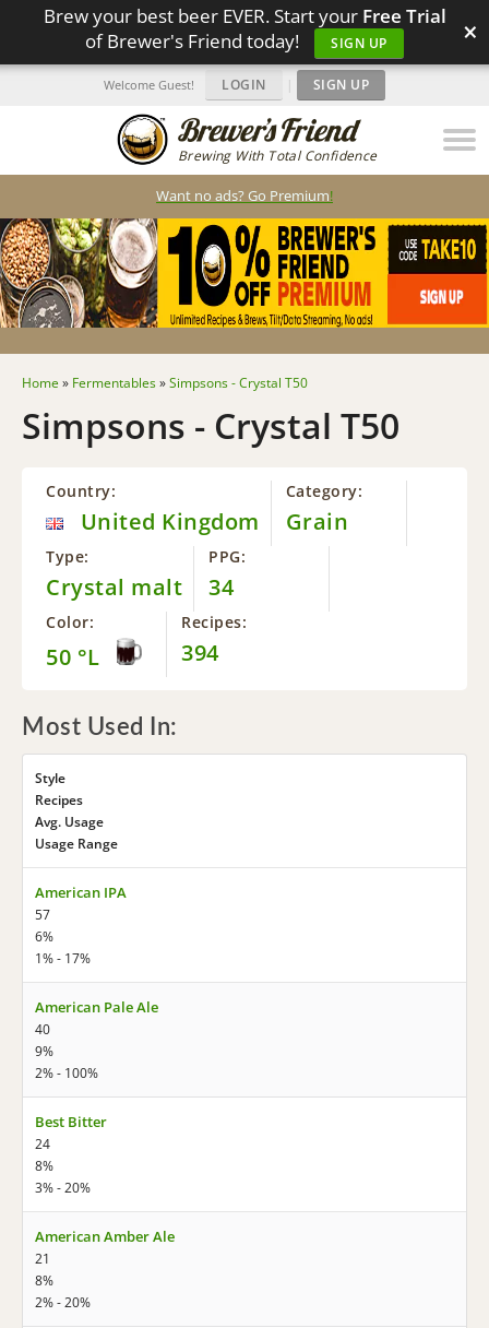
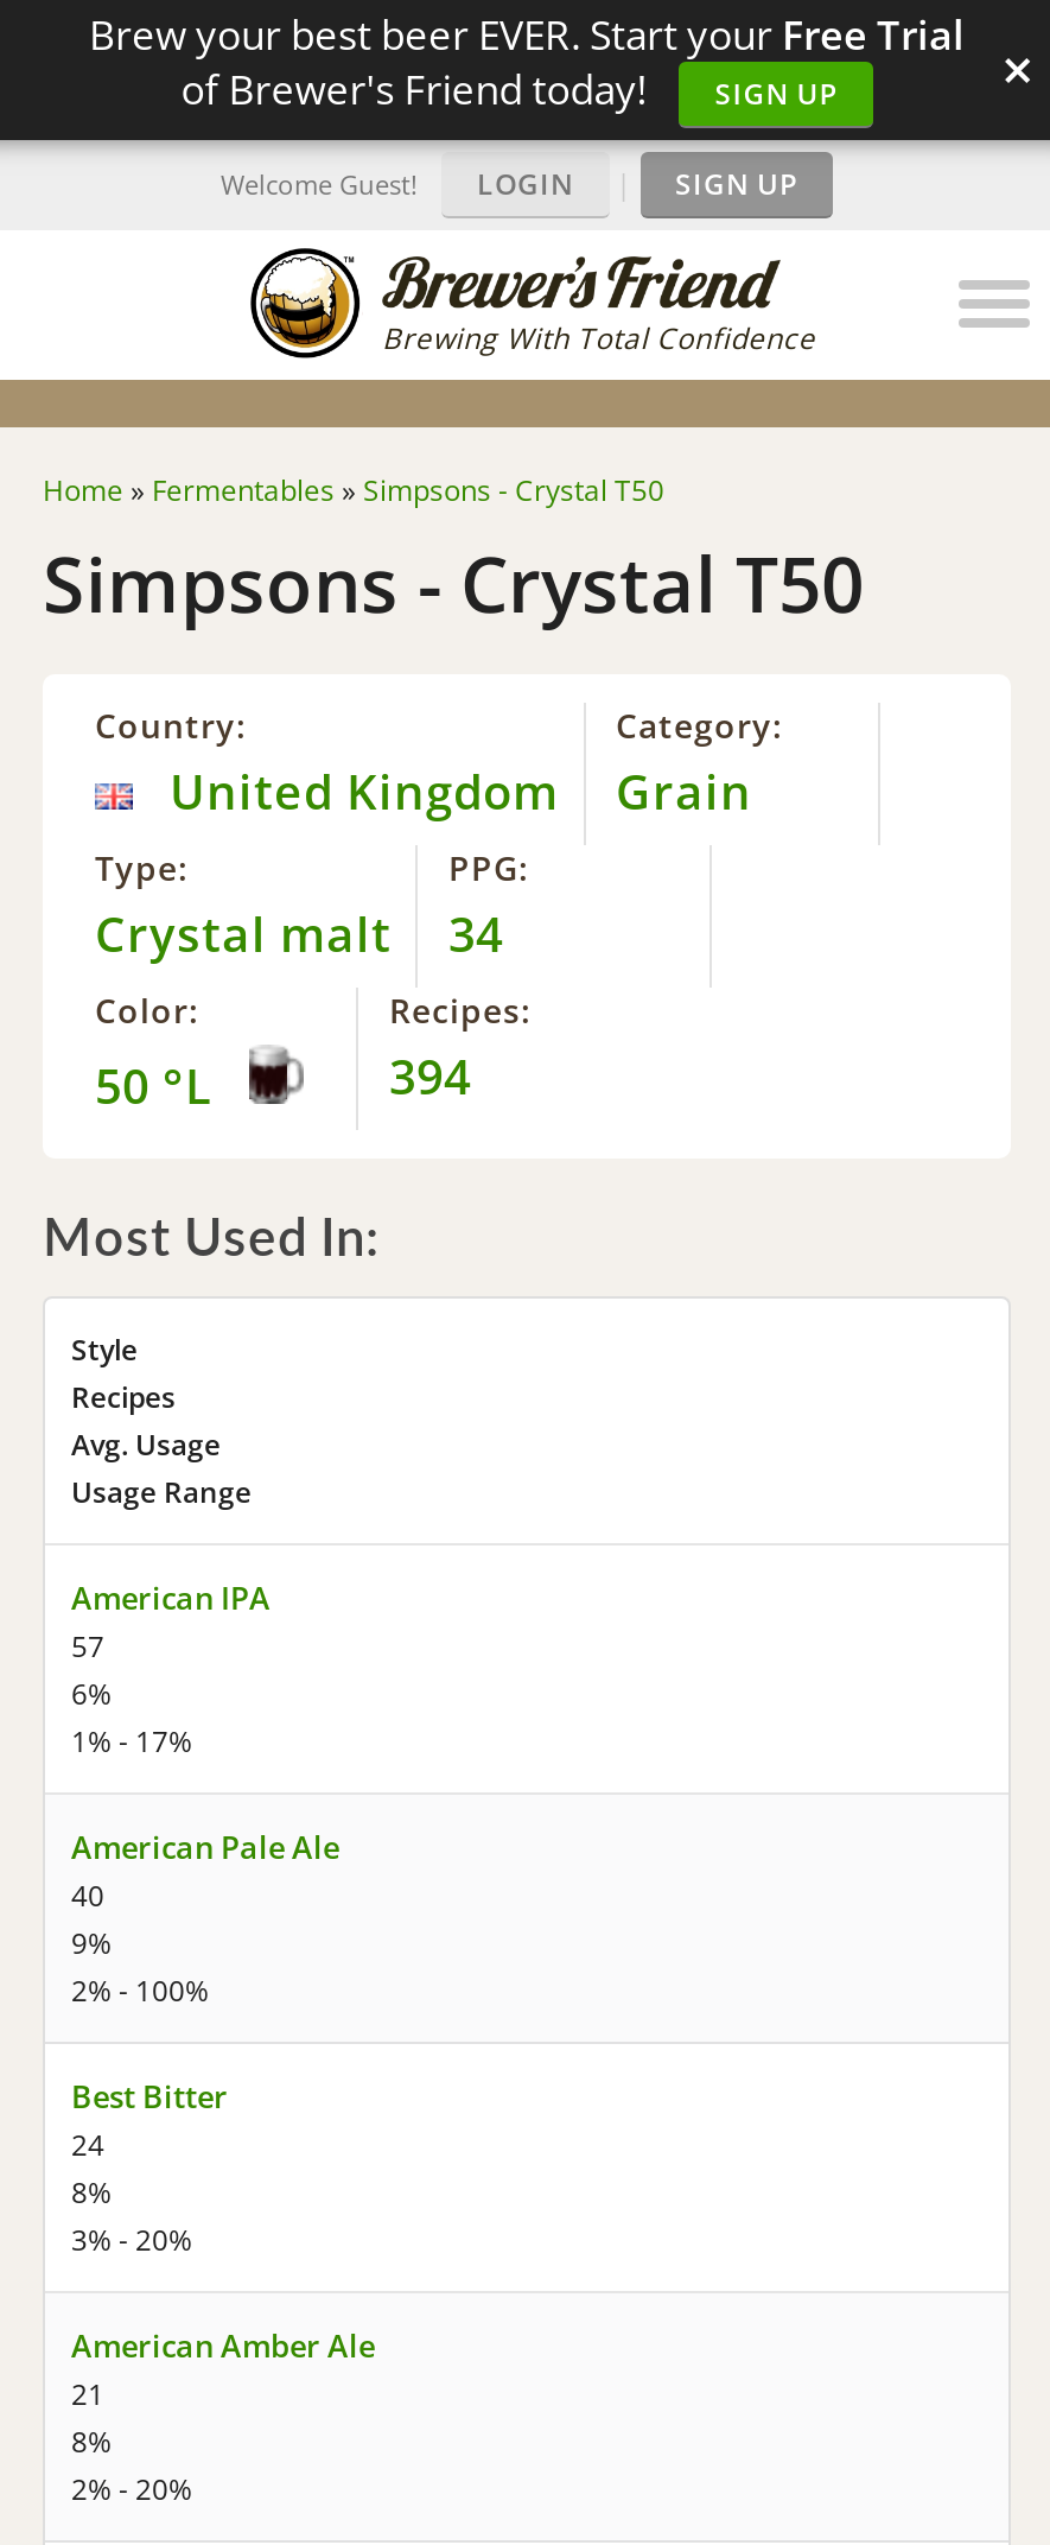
[3,186,486,332] [image] | Want no ads? Go Premium! -> none

